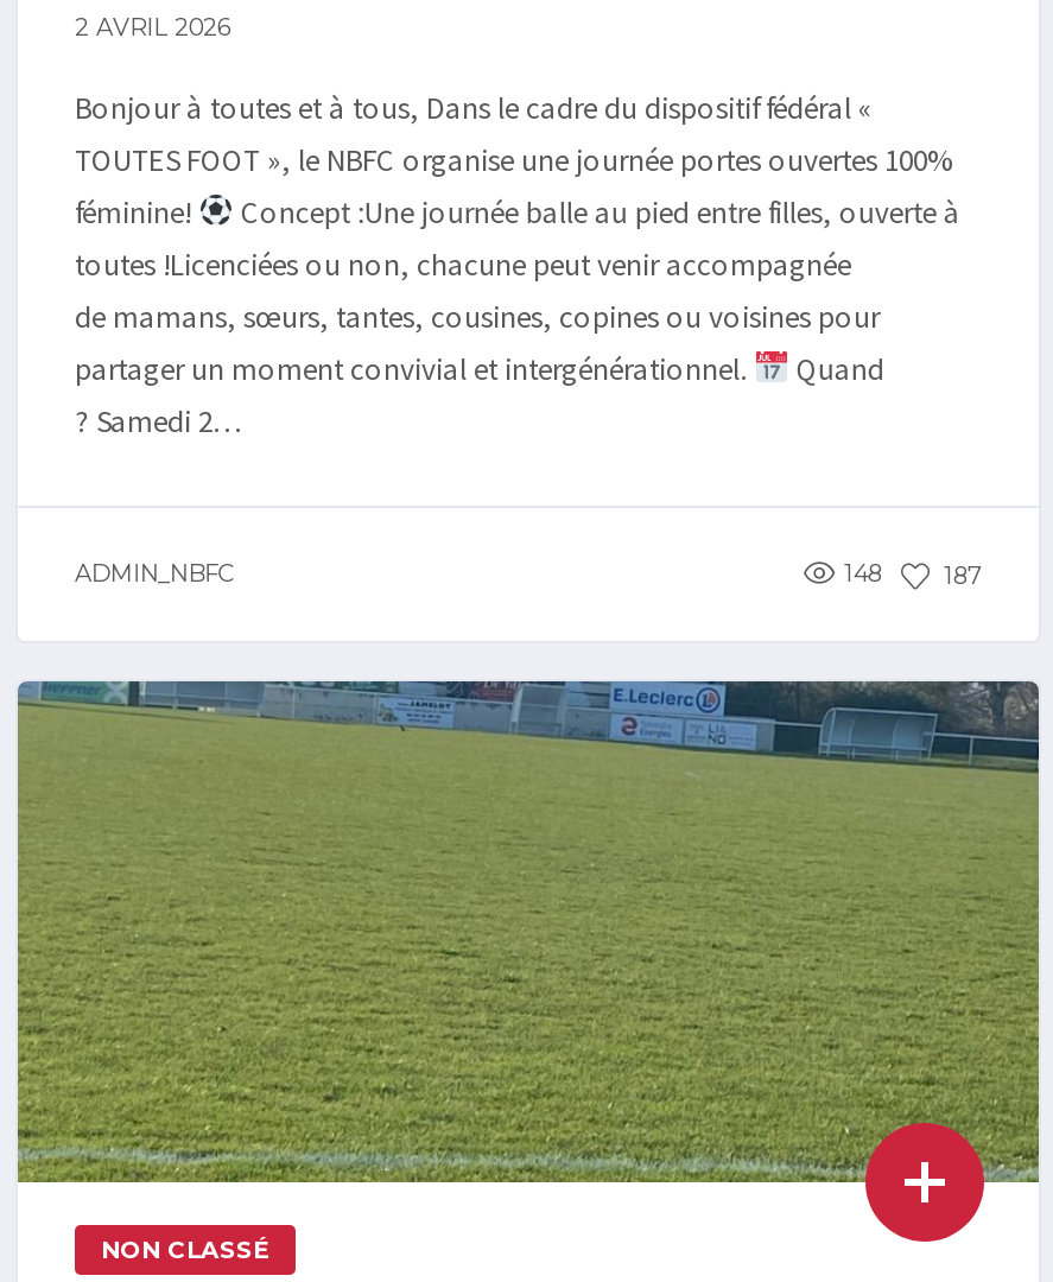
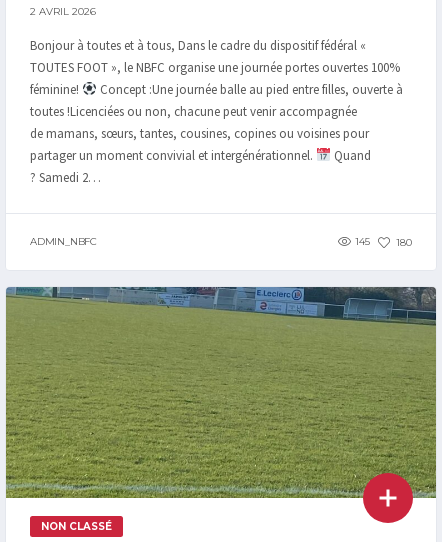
[844,559,882,590] 148 -> [355,235,370,248] 145
[944,560,982,590] 187 -> [396,236,412,249] 180

